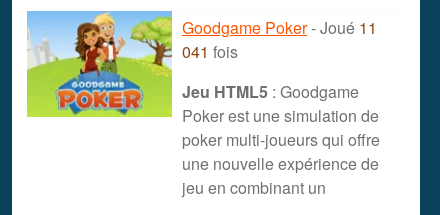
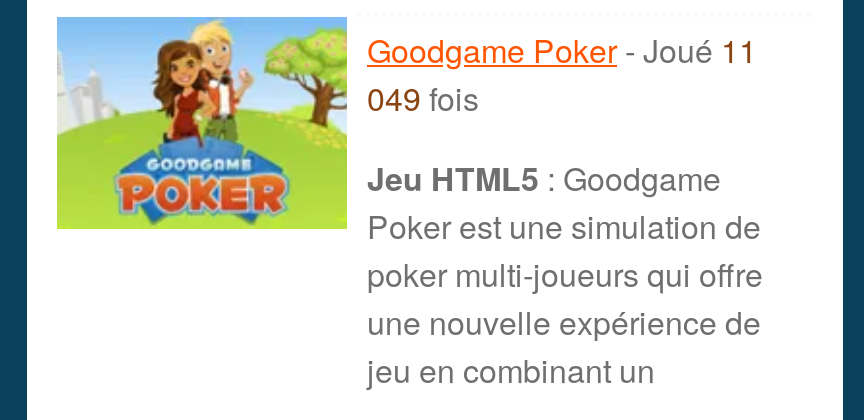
[182,39,238,62] 041 fois -> [367,74,479,120] 049 fois

